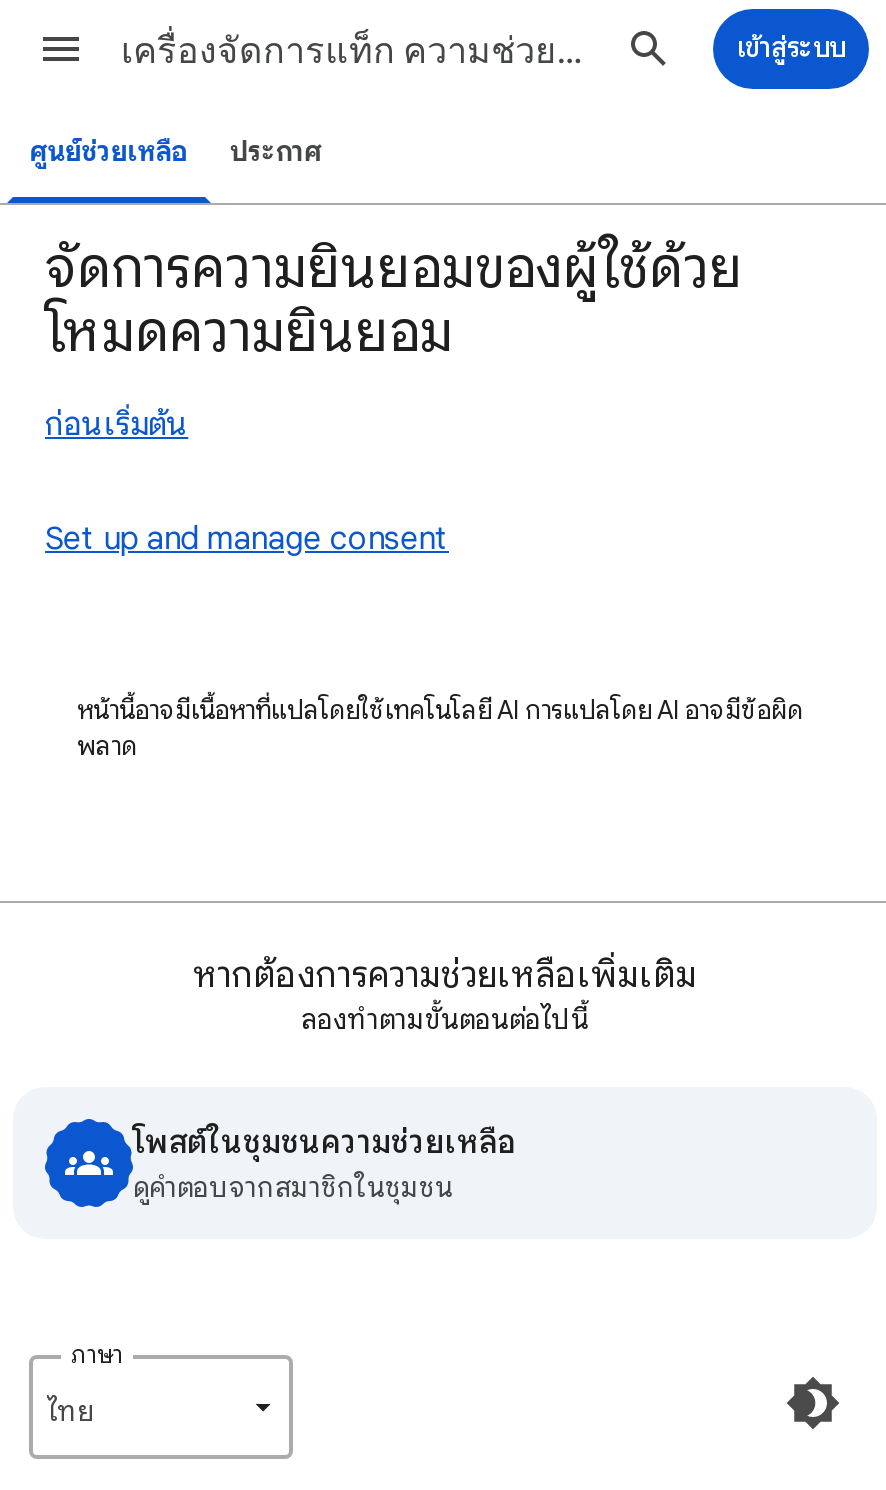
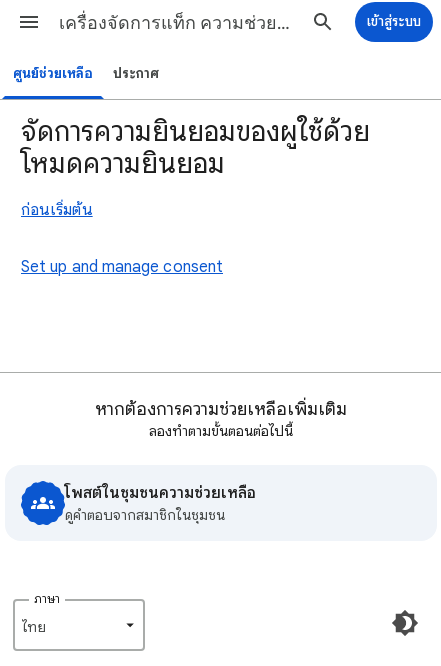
[77,693,803,763] หน้านี้อาจมีเนื้อหาที่แปลโดยใช้เทคโนโลยี AI การแปลโดย AI อาจมีข้อผิด | พลาด -> none

